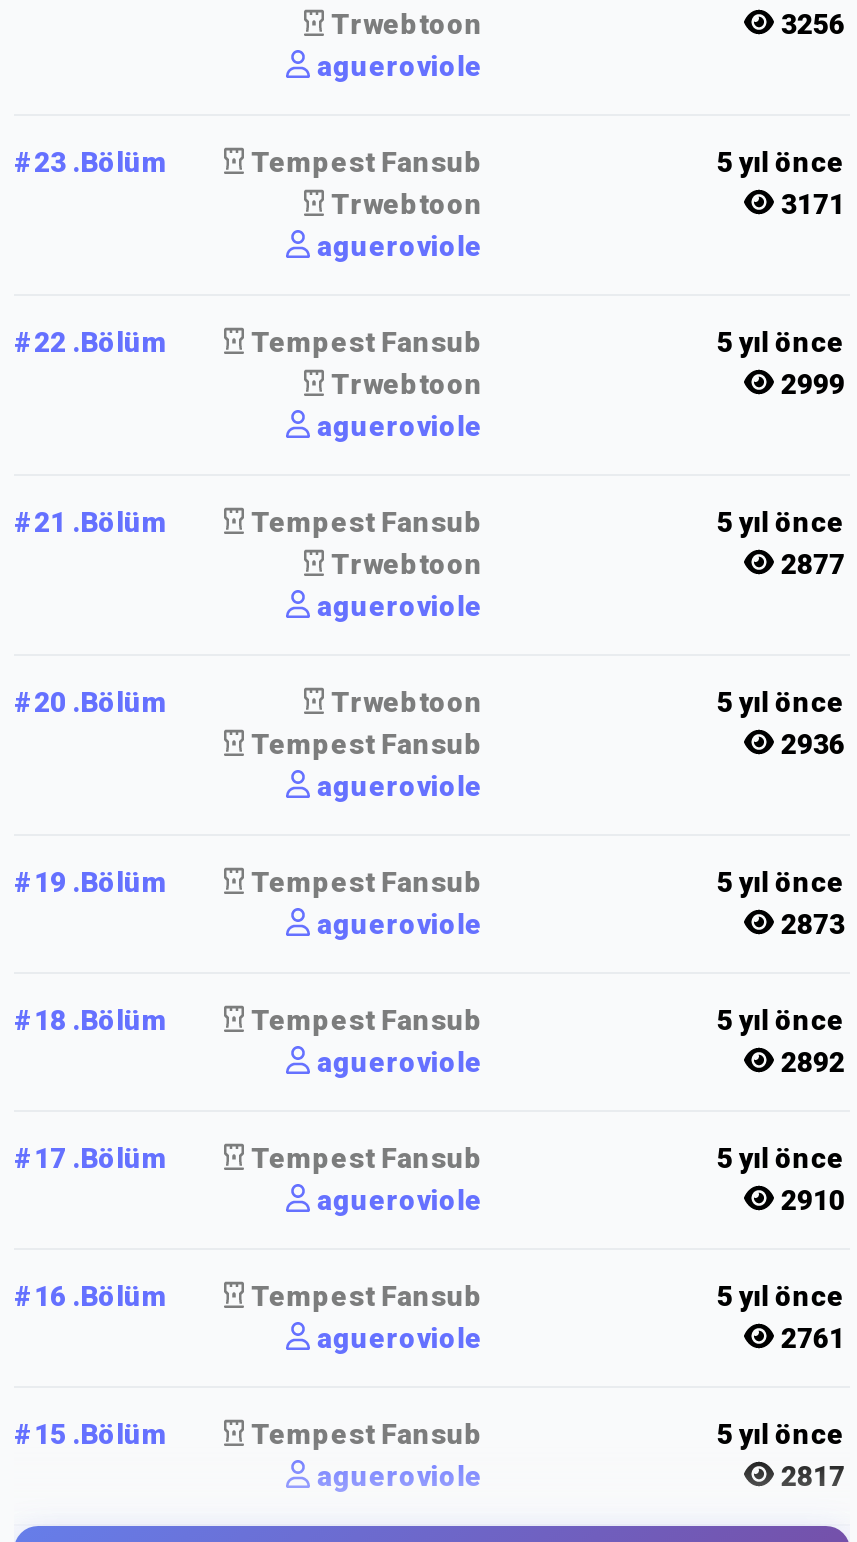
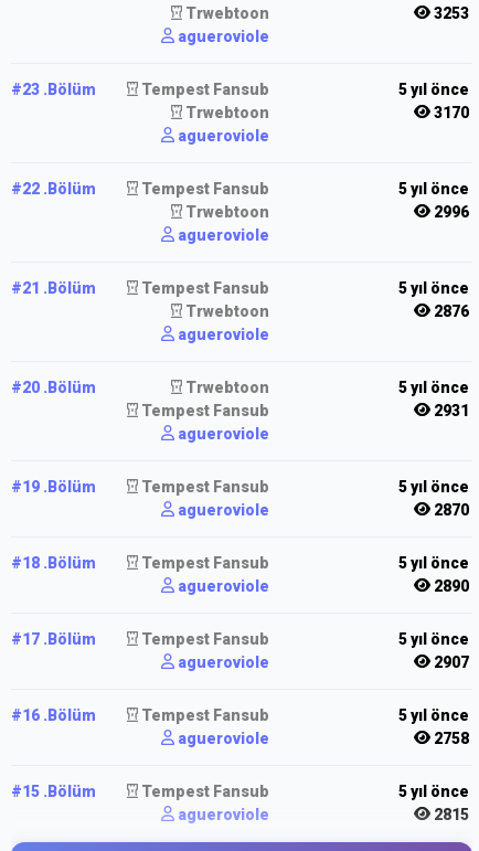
[775,7,845,39] 3256 -> [431,4,470,22] 3253
[775,187,845,219] 3171 -> [431,103,470,121] 3170
[775,367,845,399] 2999 -> [431,203,470,220] 2996
[775,547,845,579] 2877 -> [431,302,470,320] 2876
[775,727,845,759] 2936 -> [431,401,470,419] 2931
[775,907,845,939] 2873 -> [431,501,470,518] 2870
[775,1045,845,1077] 2892 -> [431,577,470,595] 2890
[775,1183,845,1215] 2910 -> [431,653,470,671] 2907
[775,1321,845,1353] 2761 -> [431,729,470,747] 2758
[775,1459,845,1491] 2817 -> [431,805,470,823] 2815

